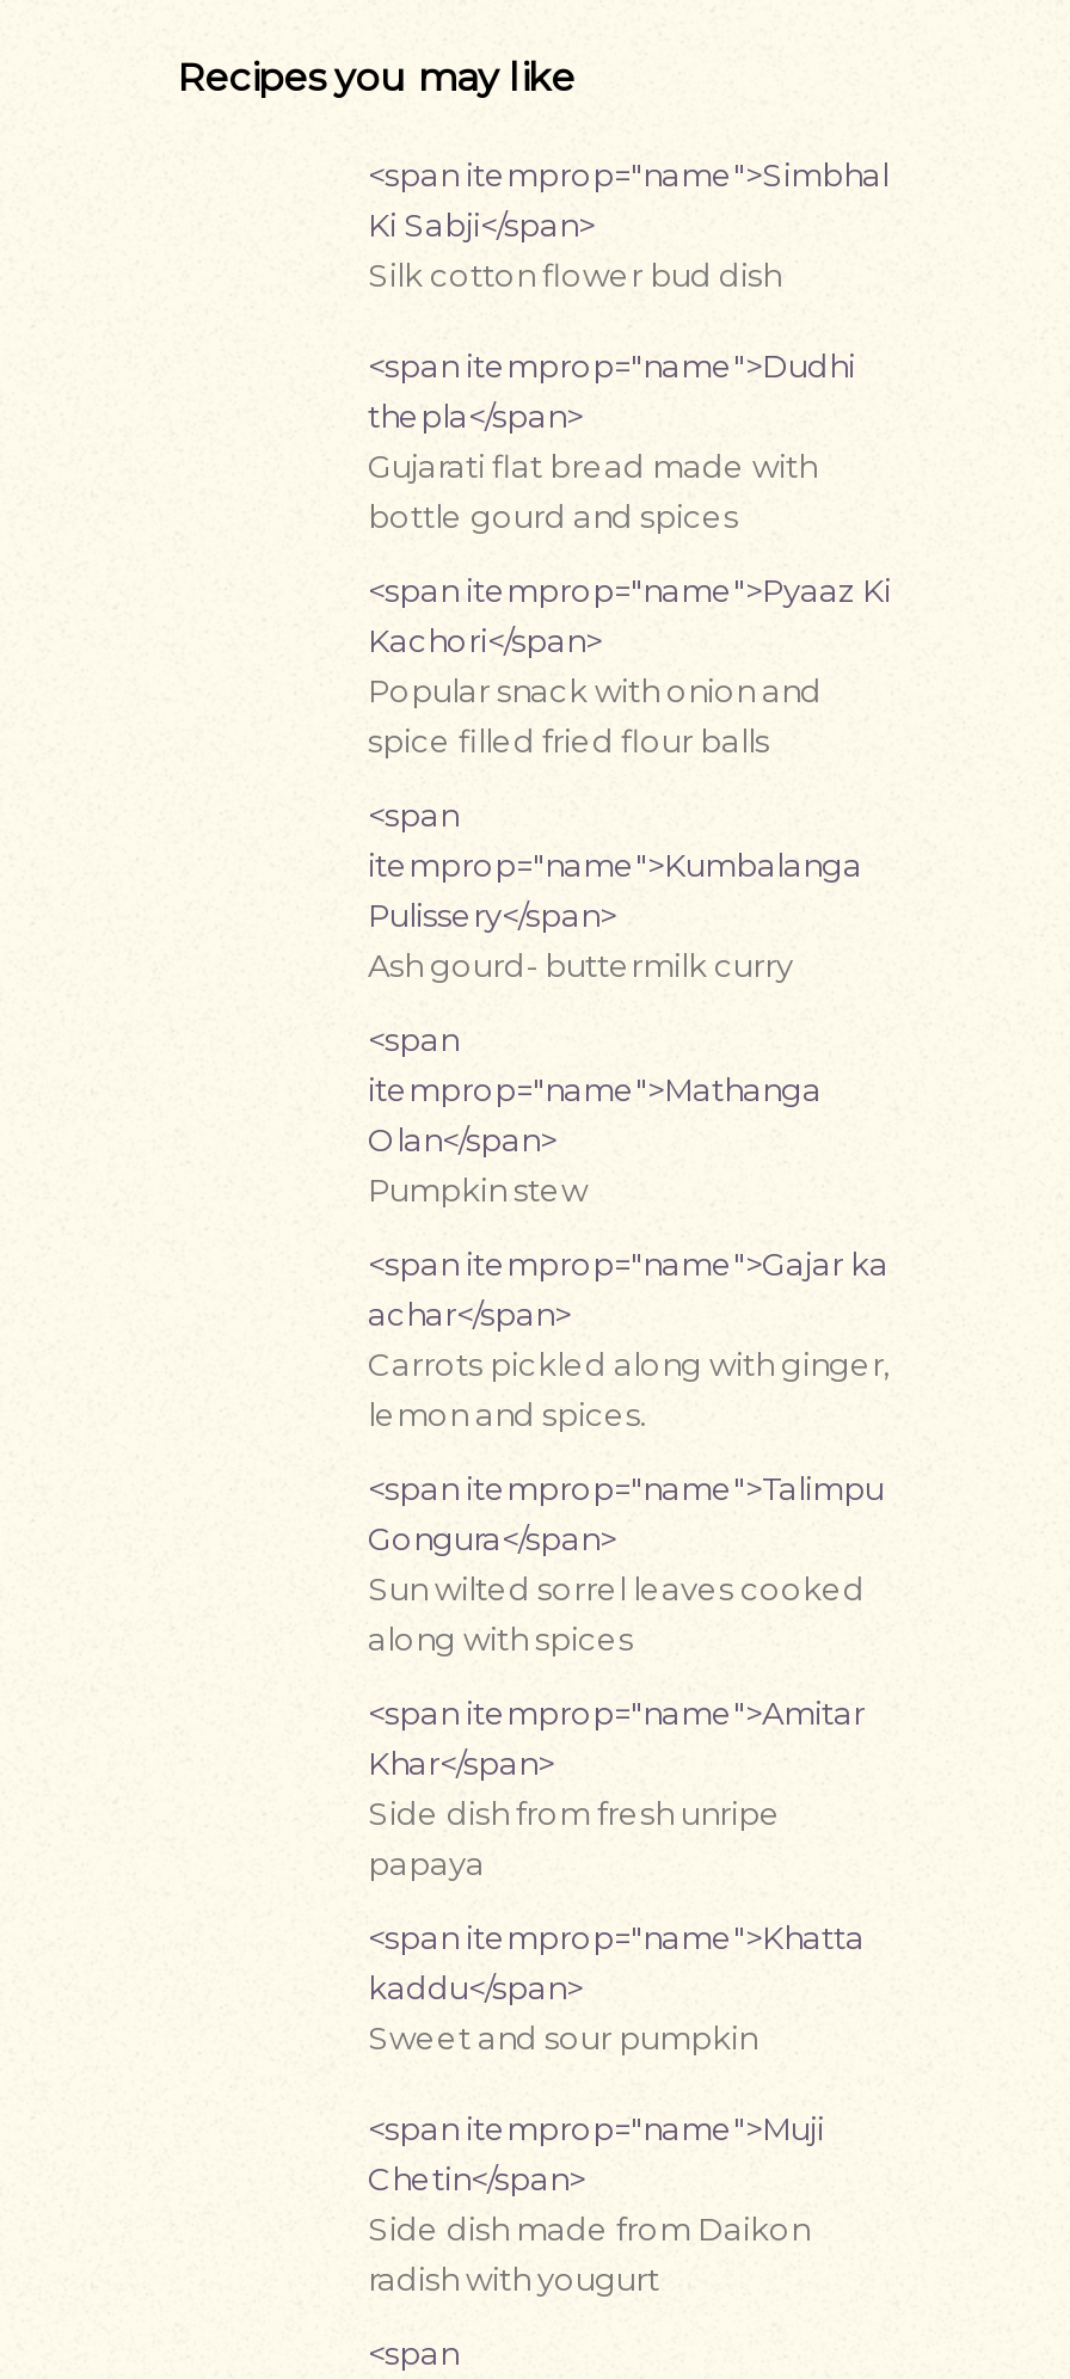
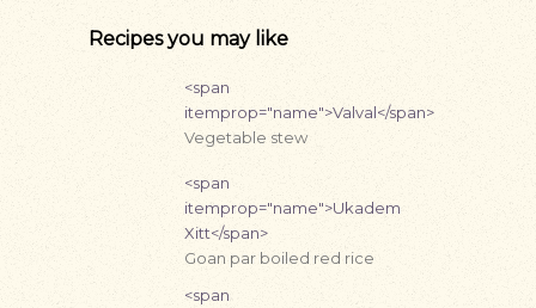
[368,155,891,760] <span itemprop="name">Simbhal | Ki Sabji</span> | Silk cotton flower bud dish | <span itemprop="name">Dudhi | thepla</span> | Gujarati flat bread made with | bottle gourd and spices | <span itemprop="name">Pyaaz Ki | Kachori</span> | Popular snack with onion and | spice filled fried flour balls -> none
[368,846,862,984] itemprop="name">Kumbalanga | Pulissery</span> | Ash gourd- buttermilk curry -> [184,103,434,147] itemprop="name">Valval</span> | Vegetable stew
[368,1070,891,2298] itemprop="name">Mathanga | Olan</span> | Pumpkin stew | <span itemprop="name">Gajar ka | achar</span> | Carrots pickled along with ginger, | lemon and spices. | <span itemprop="name">Talimpu | Gongura</span> | Sun wilted sorrel leaves cooked | along with spices | <span itemprop="name">Amitar | Khar</span> | Side dish from fresh unripe | papaya | <span itemprop="name">Khatta | kaddu</span> | Sweet and sour pumpkin | <span itemprop="name">Muji | Chetin</span> | Side dish made from Daikon | radish with yougurt -> [184,198,401,267] itemprop="name">Ukadem | Xitt</span> | Goan par boiled red rice

